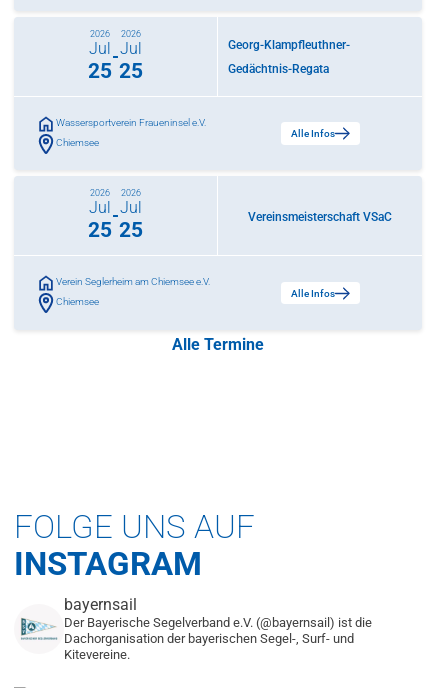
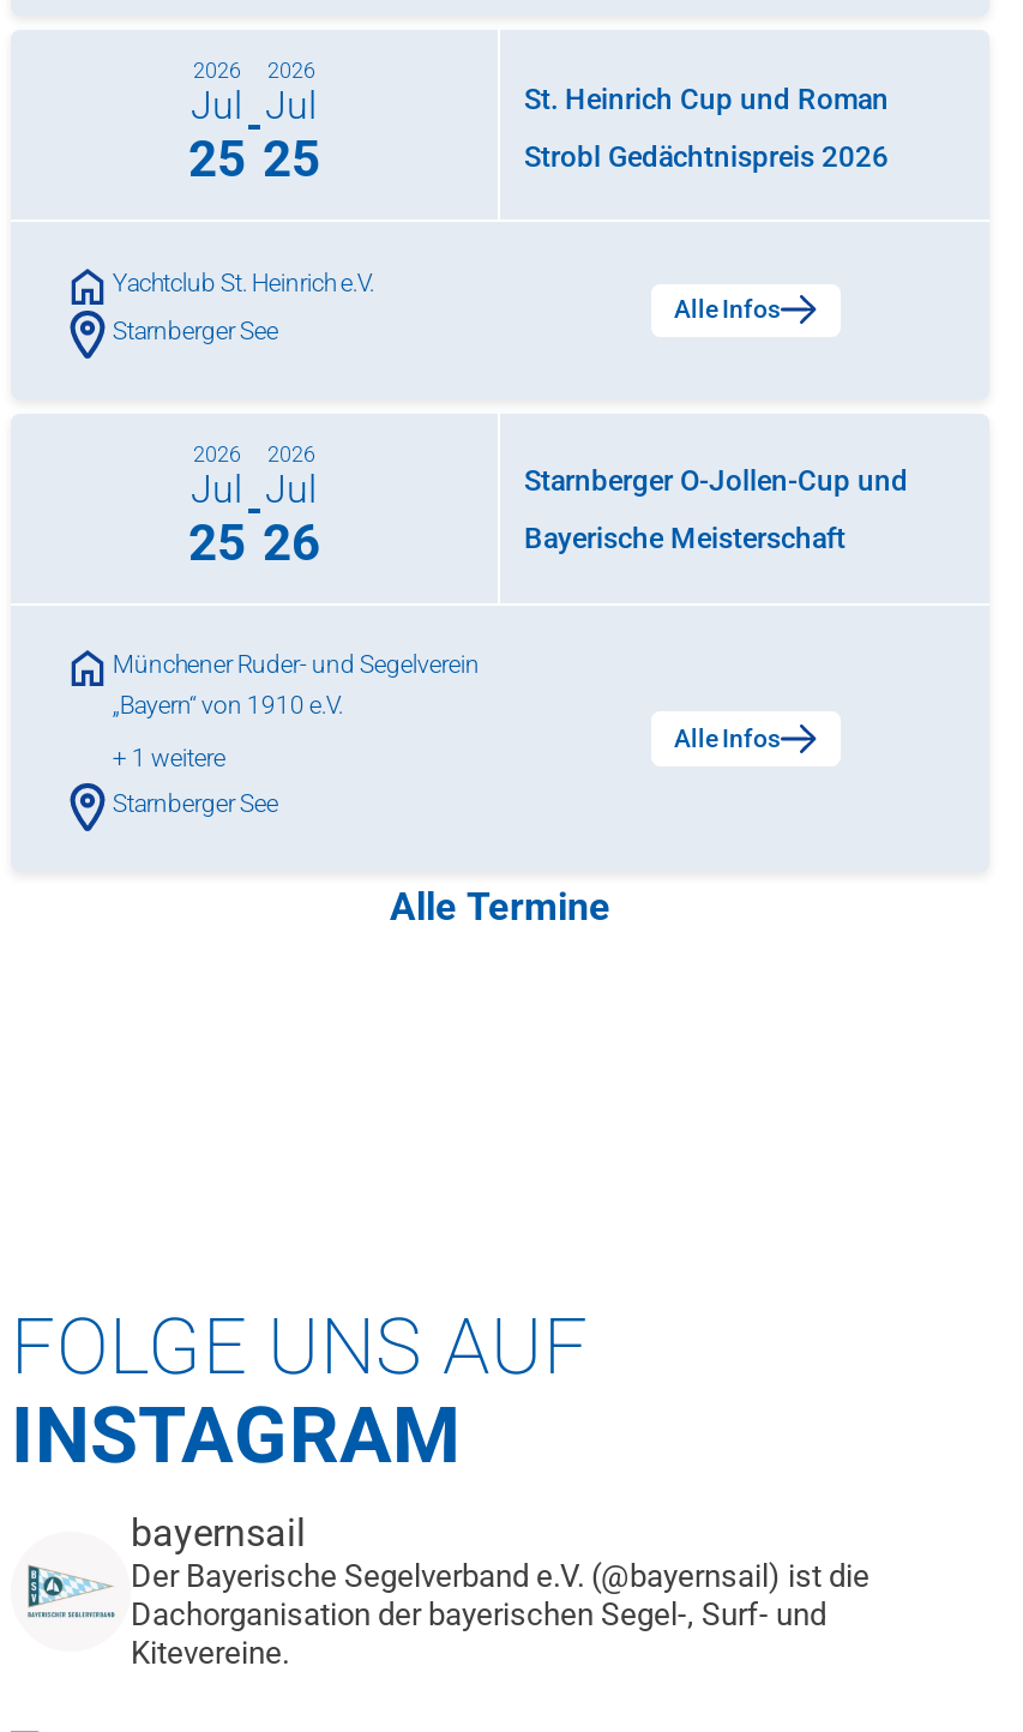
[228,38,350,52] Georg-Klampfleuthner- -> [524,82,889,116] St. Heinrich Cup und Roman
[228,62,329,76] Gedächtnis-Regata -> [524,140,889,173] Strobl Gedächtnispreis 2026
[56,115,206,128] Wassersportverein Fraueninsel e.V. -> [112,267,374,299] Yachtclub St. Heinrich e.V.
[56,135,99,148] Chiemsee -> [112,315,278,347] Starnberger See
[248,210,392,224] Vereinsmeisterschaft VSaC -> [524,465,908,556] Starnberger O-Jollen-Cup und | Bayerische Meisterschaft
[56,218,210,308] 25 | Verein Seglerheim am Chiemsee e.V. | Chiemsee -> [112,514,479,821] 26 | Münchener Ruder- und Segelverein | „Bayern“ von 1910 e.V. | + 1 weitere | Starnberger See

